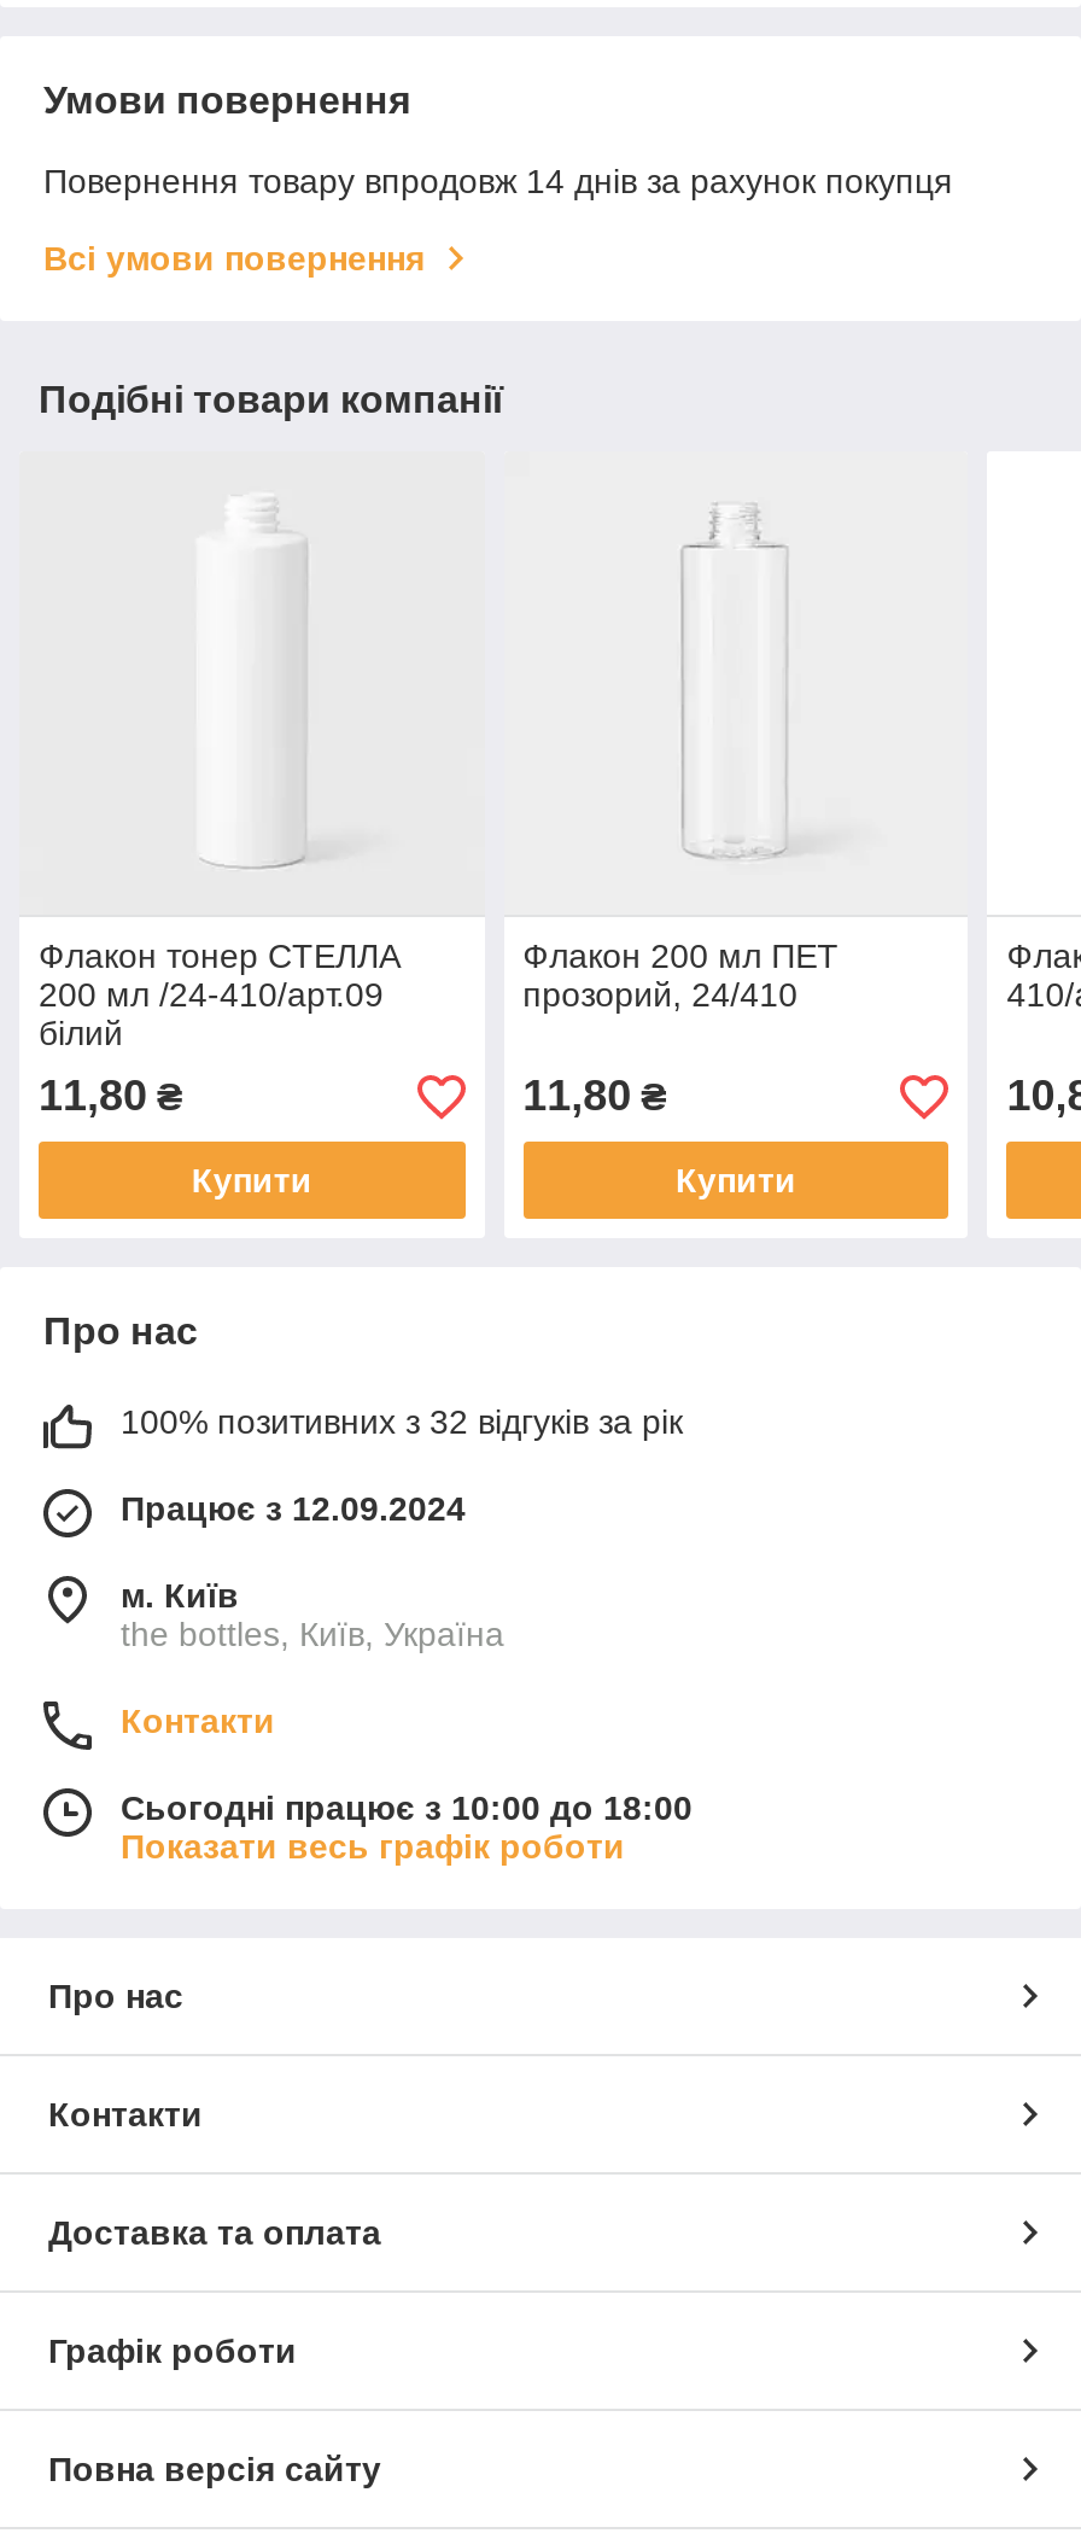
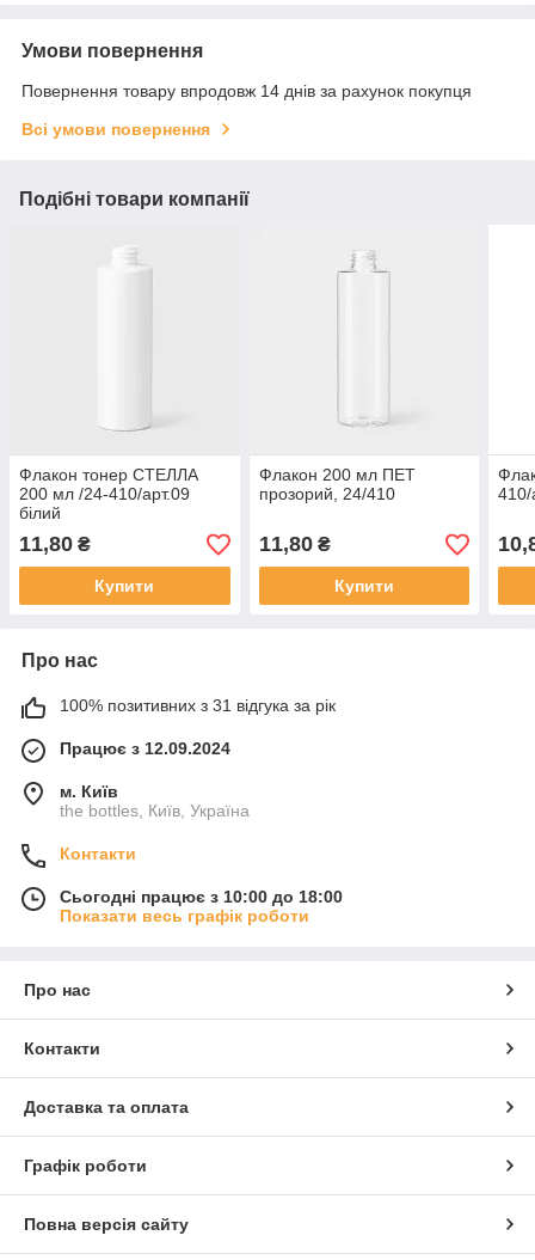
[121,1403,683,1441] 100% позитивних з 32 відгуків за рік -> [60,696,336,715] 100% позитивних з 31 відгука за рік

